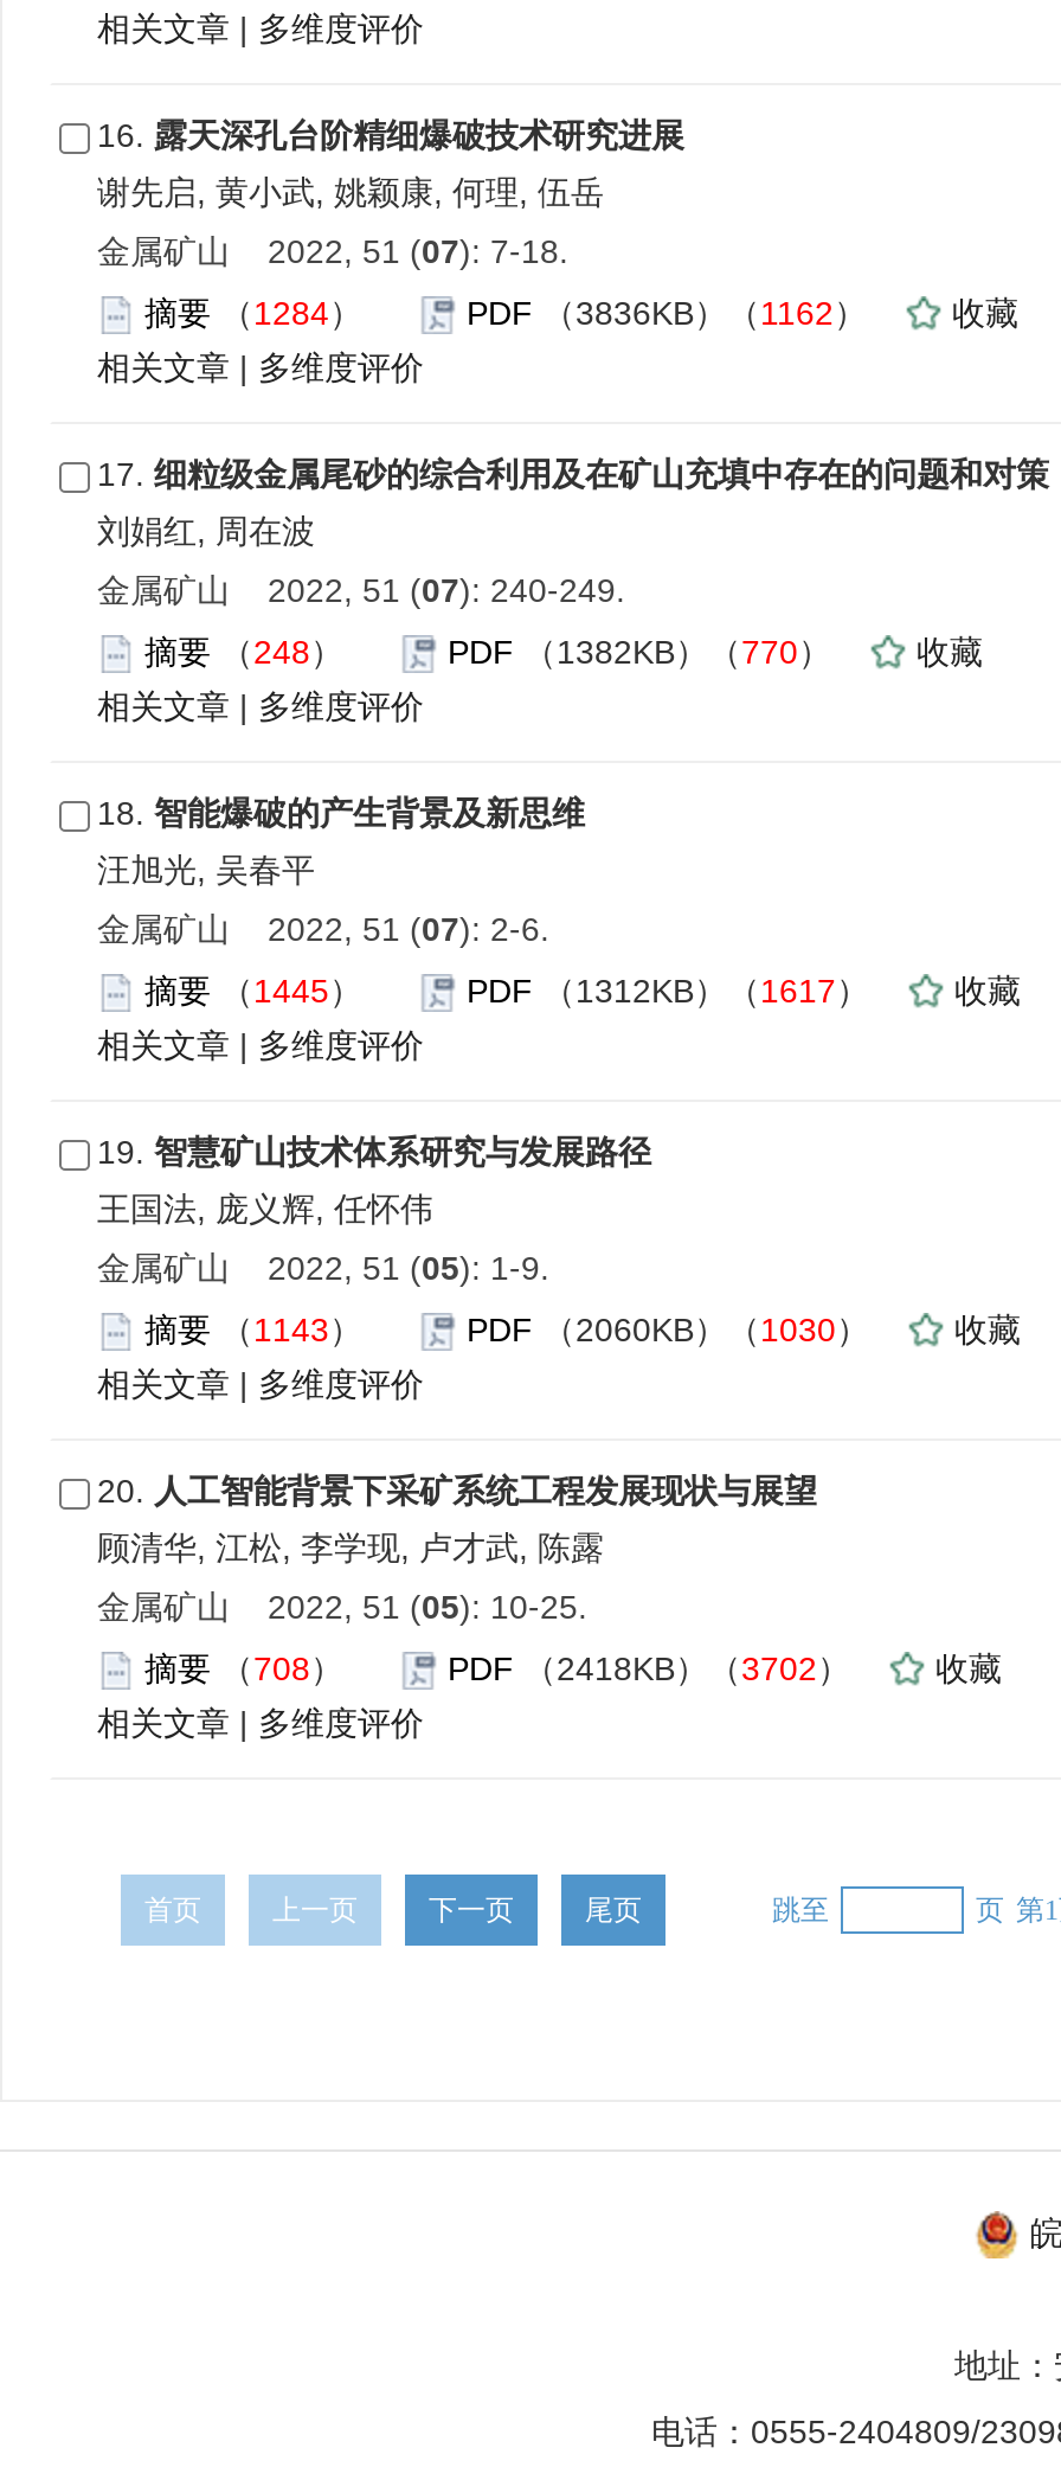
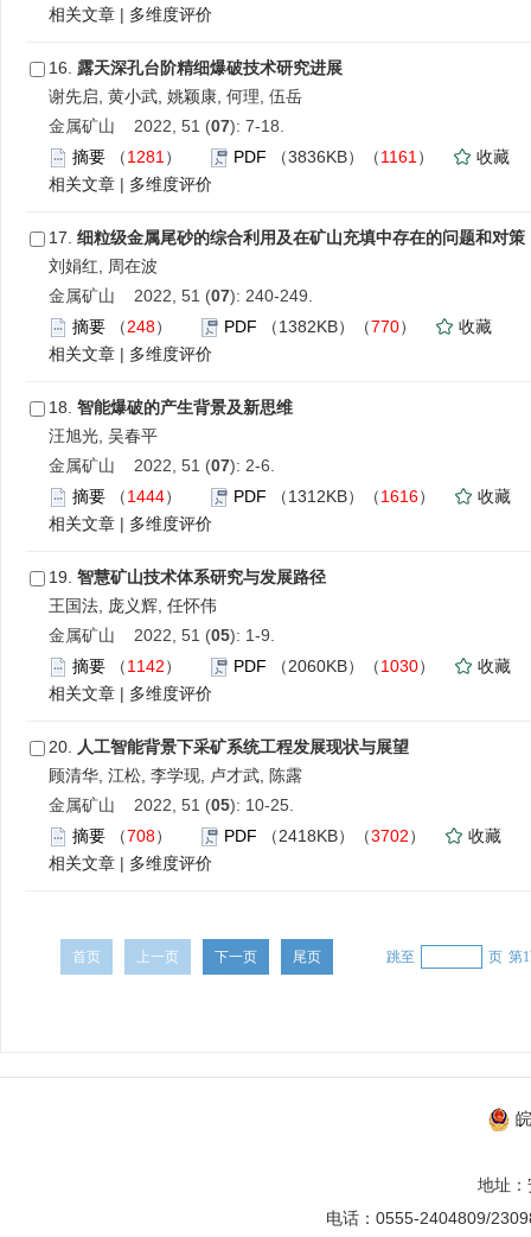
[144,294,419,332] 摘要（1284） -> [72,147,210,166] 摘要（1281）
[467,294,905,332] PDF（3836KB）（1162） -> [233,147,453,166] PDF（3836KB）（1161）
[144,972,419,1010] 摘要（1445） -> [72,487,210,506] 摘要（1444）
[467,972,907,1010] PDF（1312KB）（1617） -> [233,487,454,506] PDF（1312KB）（1616）
[144,1311,1021,1348] 摘要（1143） PDF（2060KB）（1030） 收藏 -> [72,656,511,675] 摘要（1142） PDF（2060KB）（1030） 收藏

